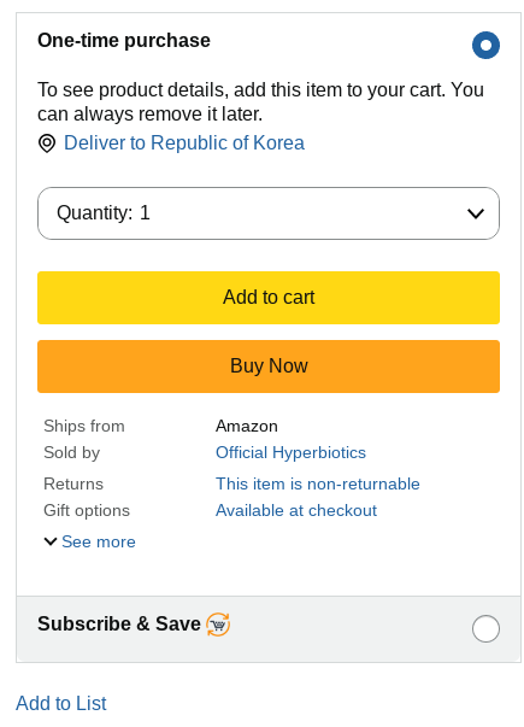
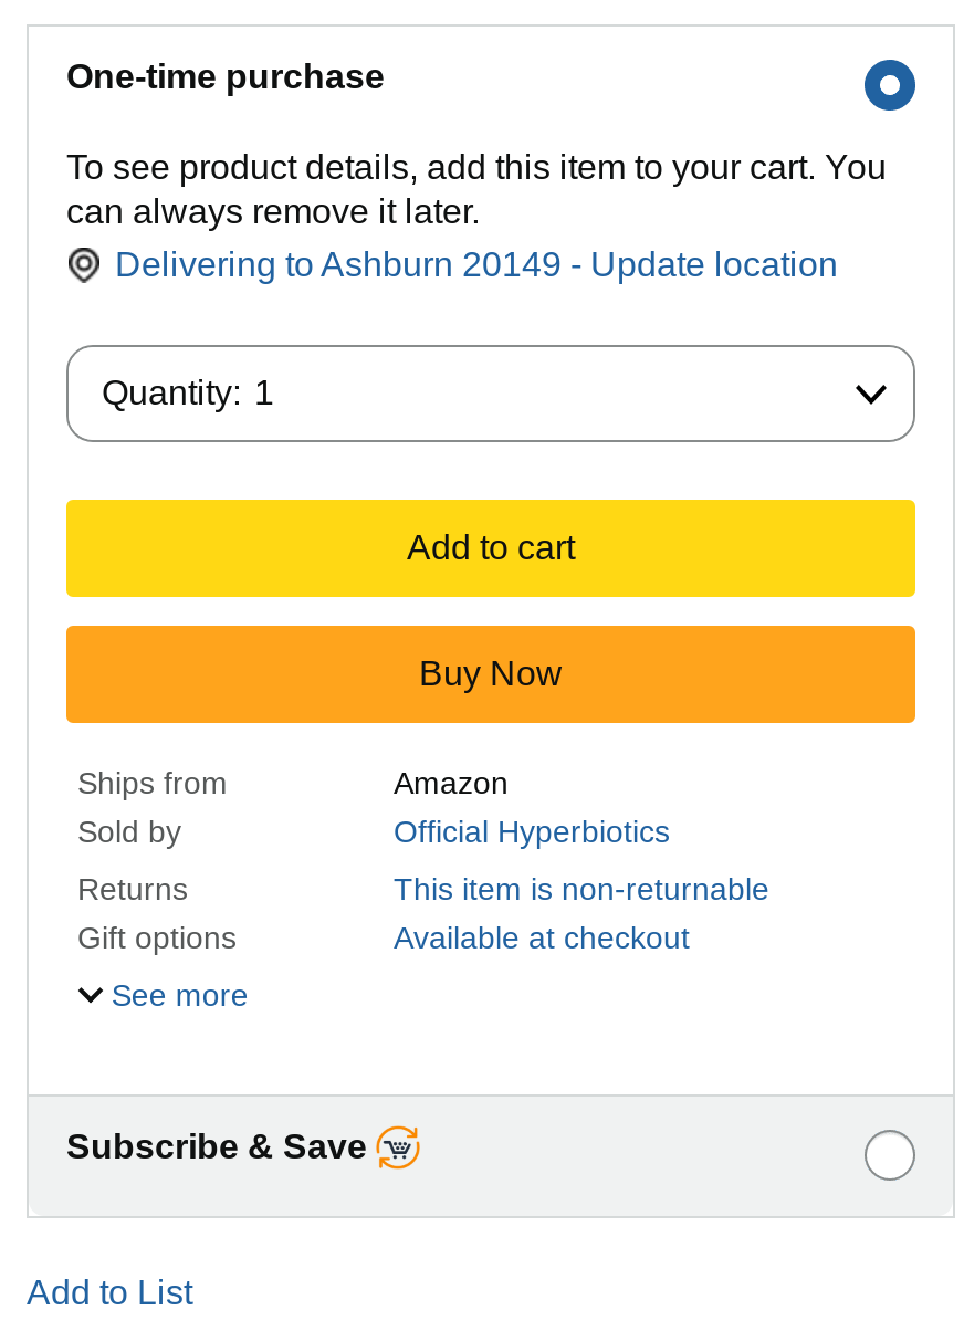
[64,133,305,153] Deliver to Republic of Korea -> [115,246,838,283] Delivering to Ashburn 20149 - Update location

